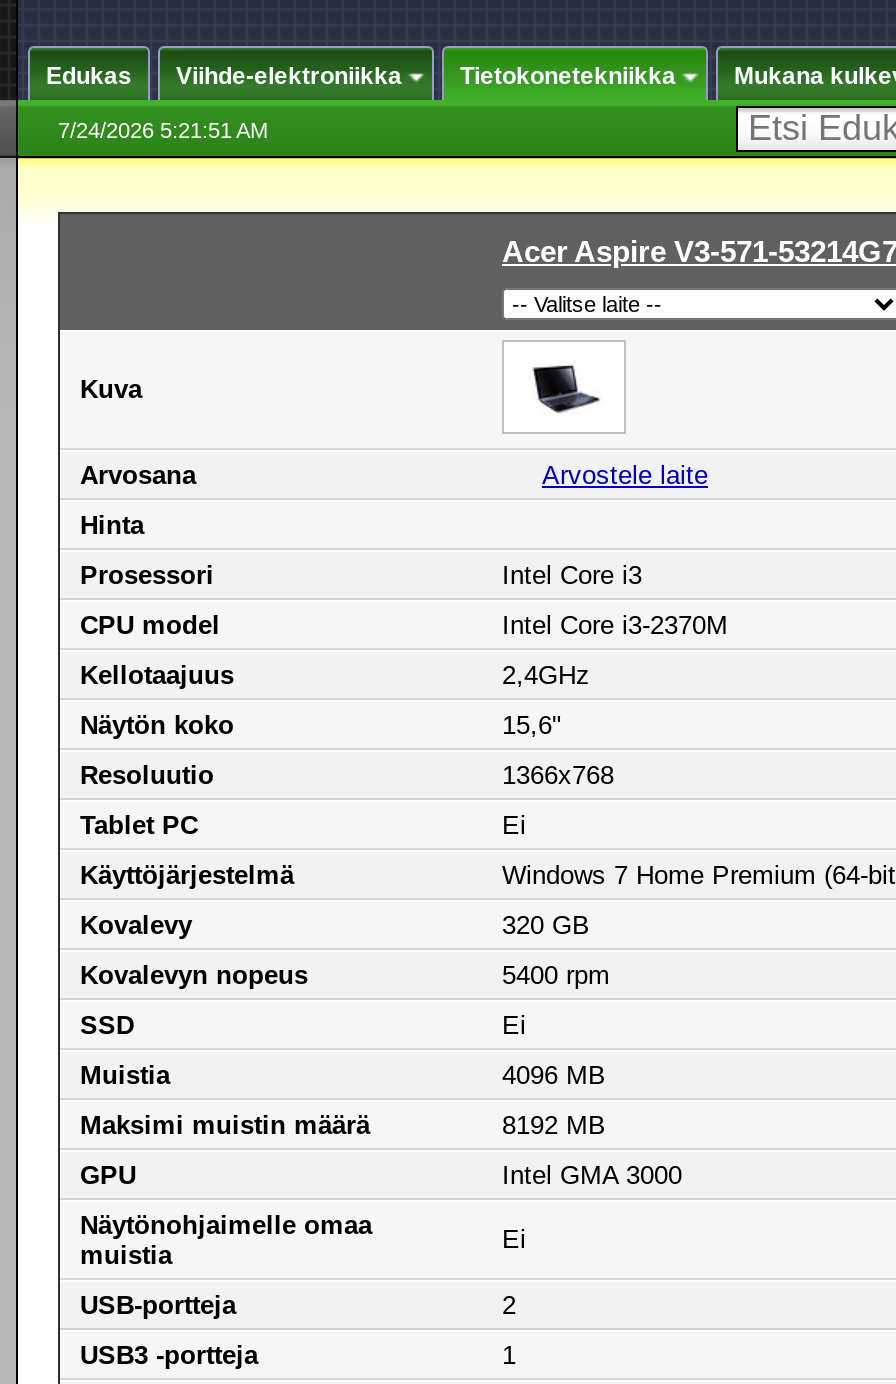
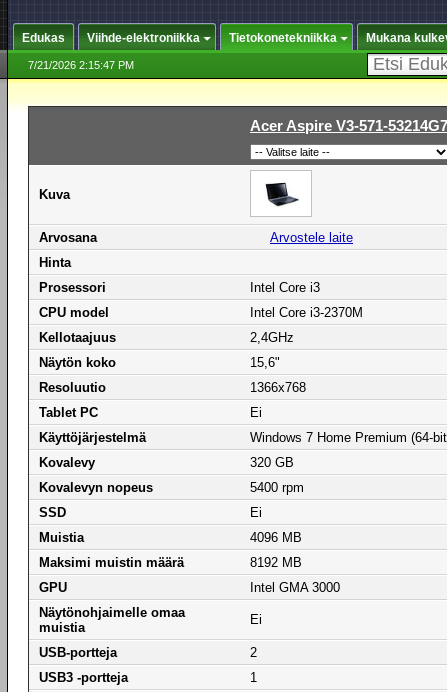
[58,118,268,142] 7/24/2026 5:21:51 AM -> [28,59,134,71] 7/21/2026 2:15:47 PM

